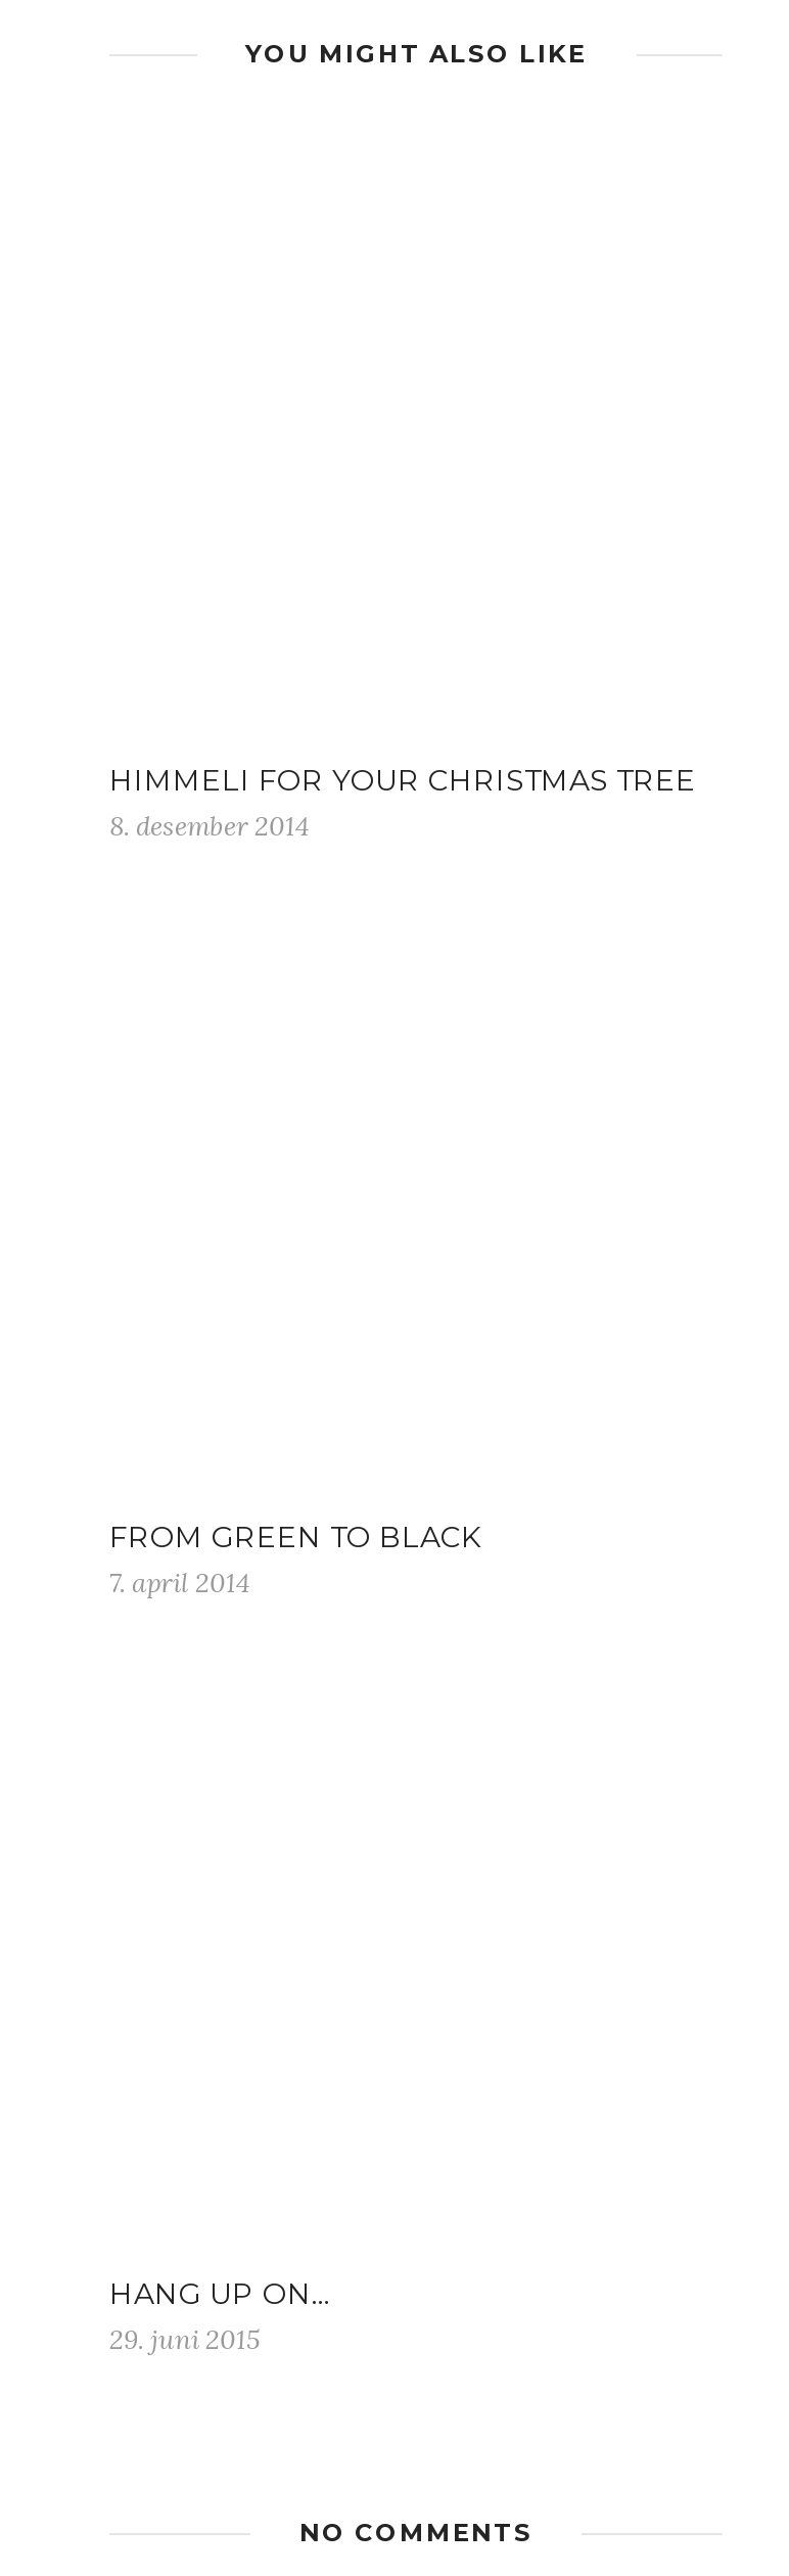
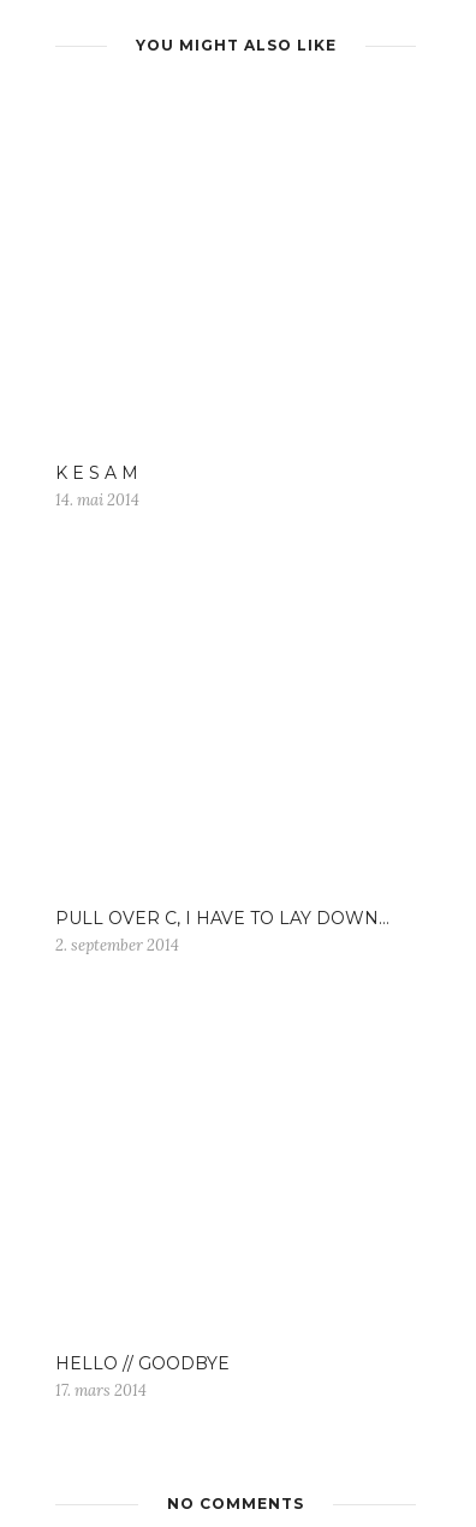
[109,762,696,844] HIMMELI FOR YOUR CHRISTMAS TREE | 8. desember 2014 -> [55,462,139,510] K E S A M | 14. mai 2014
[109,1519,481,1601] FROM GREEN TO BLACK | 7. april 2014 -> [55,908,389,956] PULL OVER C, I HAVE TO LAY DOWN… | 2. september 2014
[109,2276,330,2358] HANG UP ON… | 29. juni 2015 -> [55,1353,230,1401] HELLO // GOODBYE | 17. mars 2014

